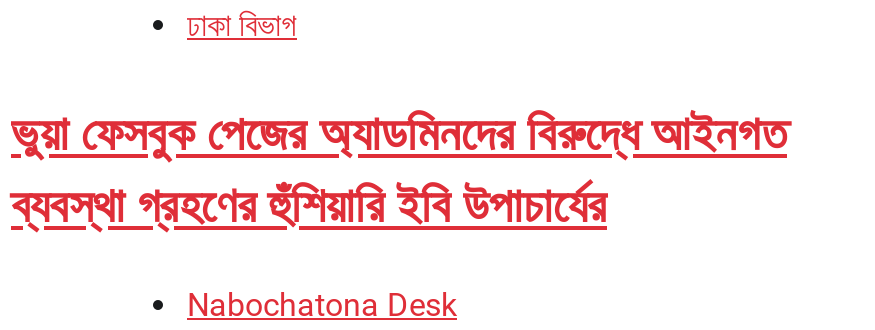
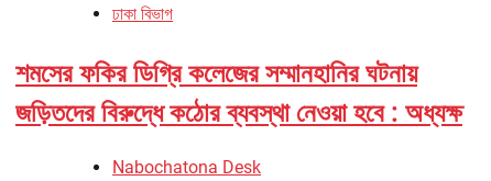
[11,106,787,234] ভুয়া ফেসবুক পেজের অ্যাডমিনদের বিরুদ্ধে আইনগত | ব্যবস্থা গ্রহণের হুঁশিয়ারি ইবি উপাচার্যের -> [15,58,462,128] শমসের ফকির ডিগ্রি কলেজের সম্মানহানির ঘটনায় | জড়িতদের বিরুদ্ধে কঠোর ব্যবস্থা নেওয়া হবে : অধ্যক্ষ

